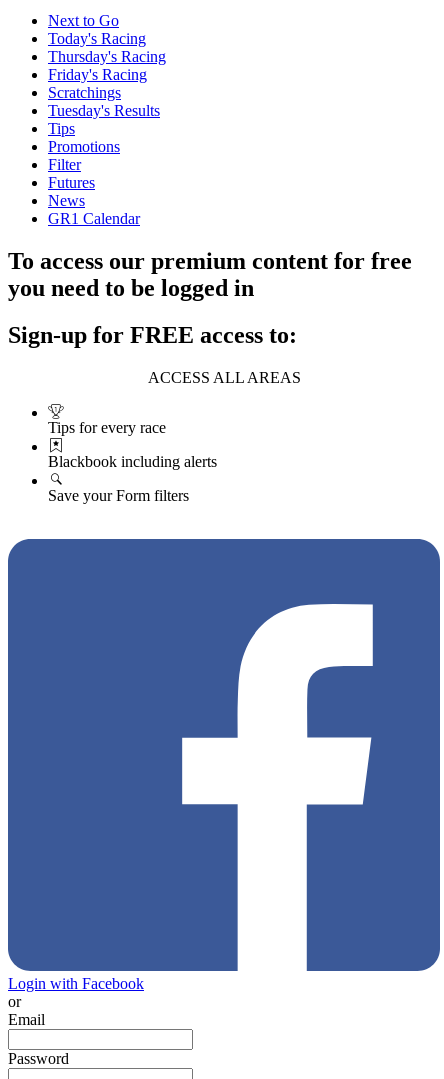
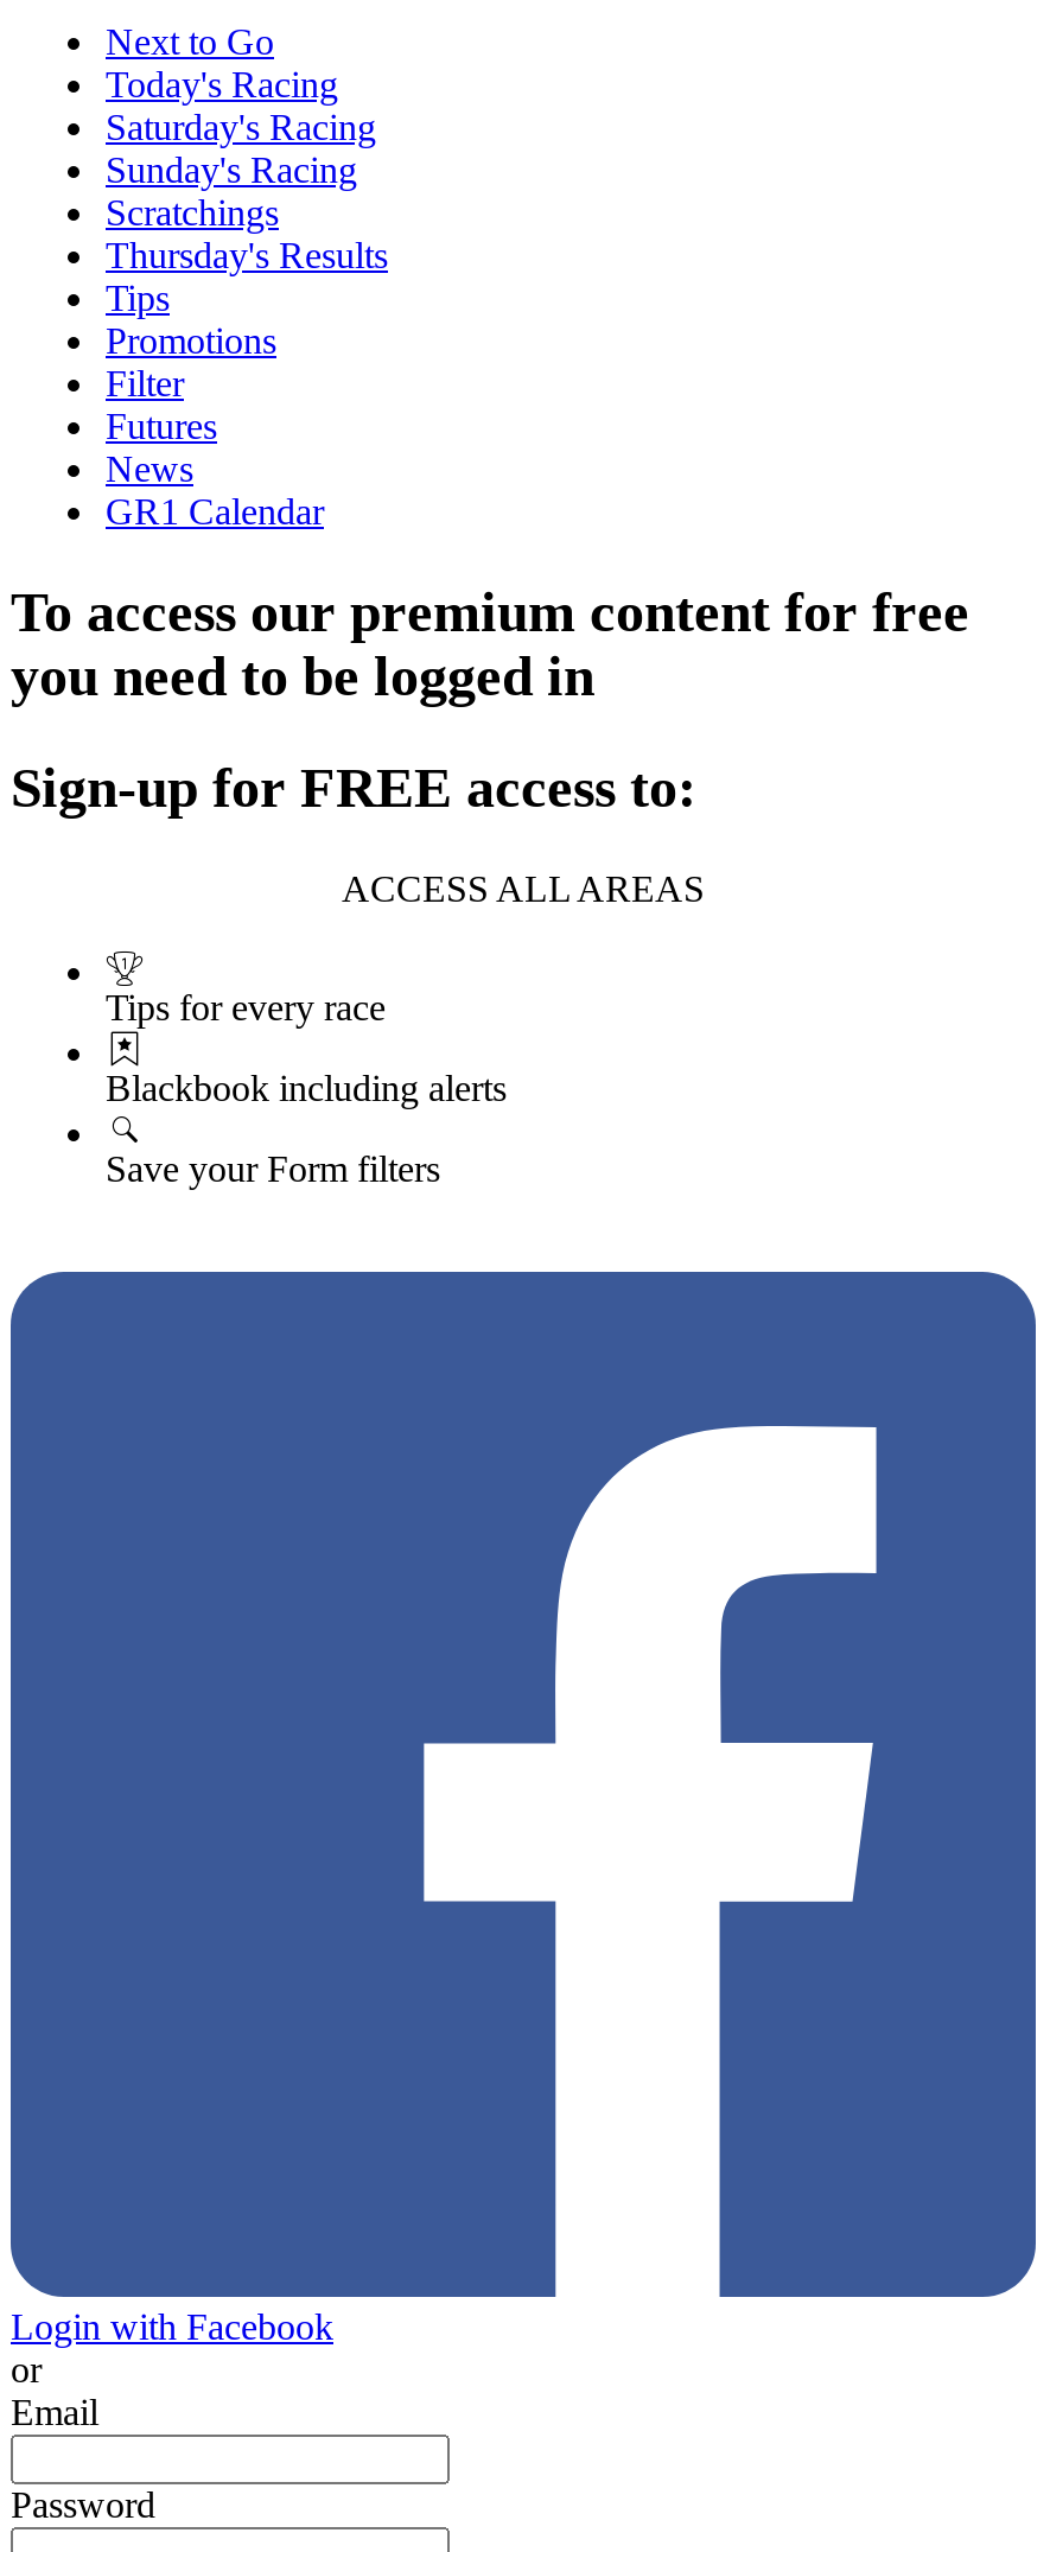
[48,48,166,65] Thursday's Racing -> [106,107,376,147] Saturday's Racing
[48,66,147,83] Friday's Racing -> [106,149,357,190] Sunday's Racing
[48,102,160,119] Tuesday's Results -> [106,235,388,275] Thursday's Results

